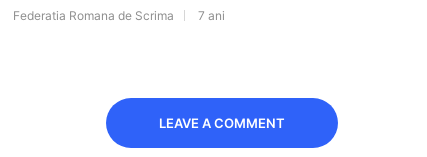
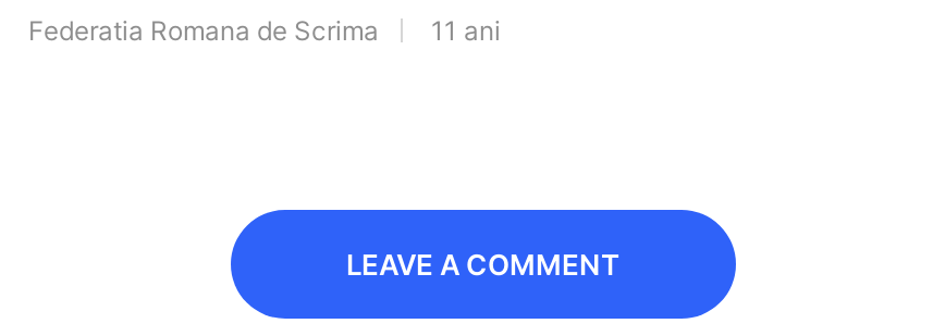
[13,8,225,23] Federatia Romana de Scrima 7 ani -> [28,14,501,47] Federatia Romana de Scrima 11 ani

